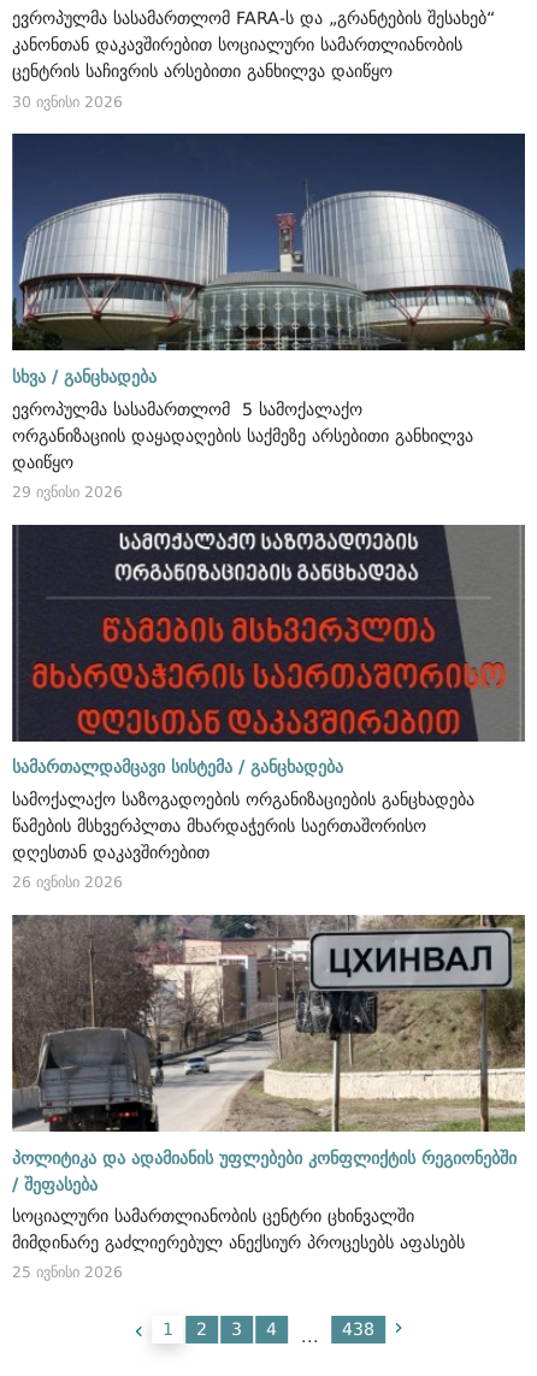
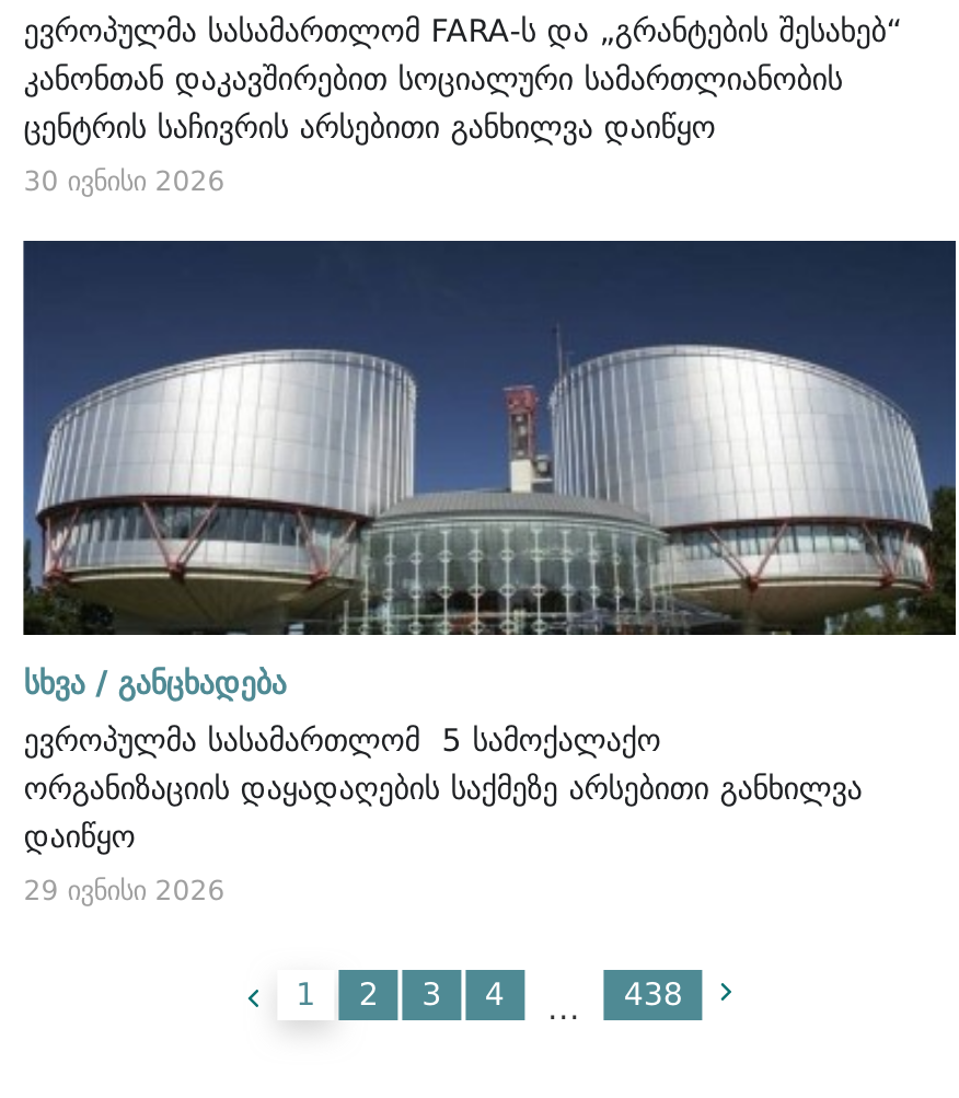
[11,524,526,891] [image] | სამართალდამცავი სისტემა / განცხადება | სამოქალაქო საზოგადოების ორგანიზაციების განცხადება | წამების მსხვერპლთა მხარდაჭერის საერთაშორისო | დღესთან დაკავშირებით | 26 ივნისი 2026 -> none
[11,914,526,1281] [image] | პოლიტიკა და ადამიანის უფლებები კონფლიქტის რეგიონებში | / შეფასება | სოციალური სამართლიანობის ცენტრი ცხინვალში | მიმდინარე გაძლიერებულ ანექსიურ პროცესებს აფასებს | 25 ივნისი 2026 -> none

